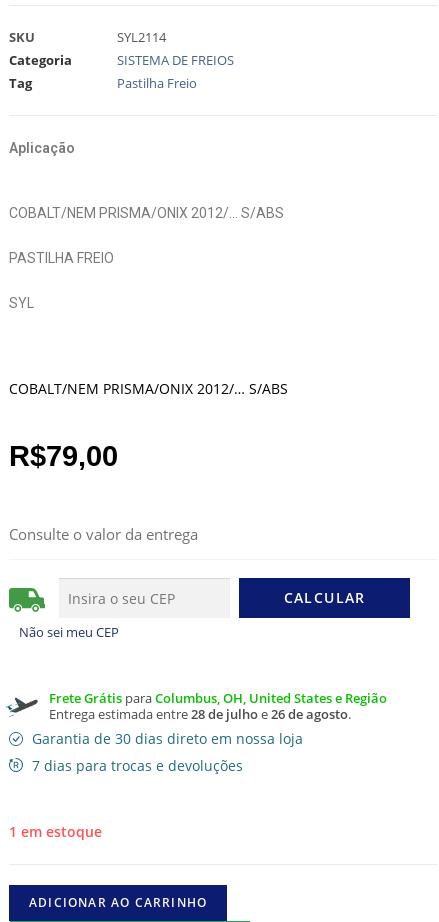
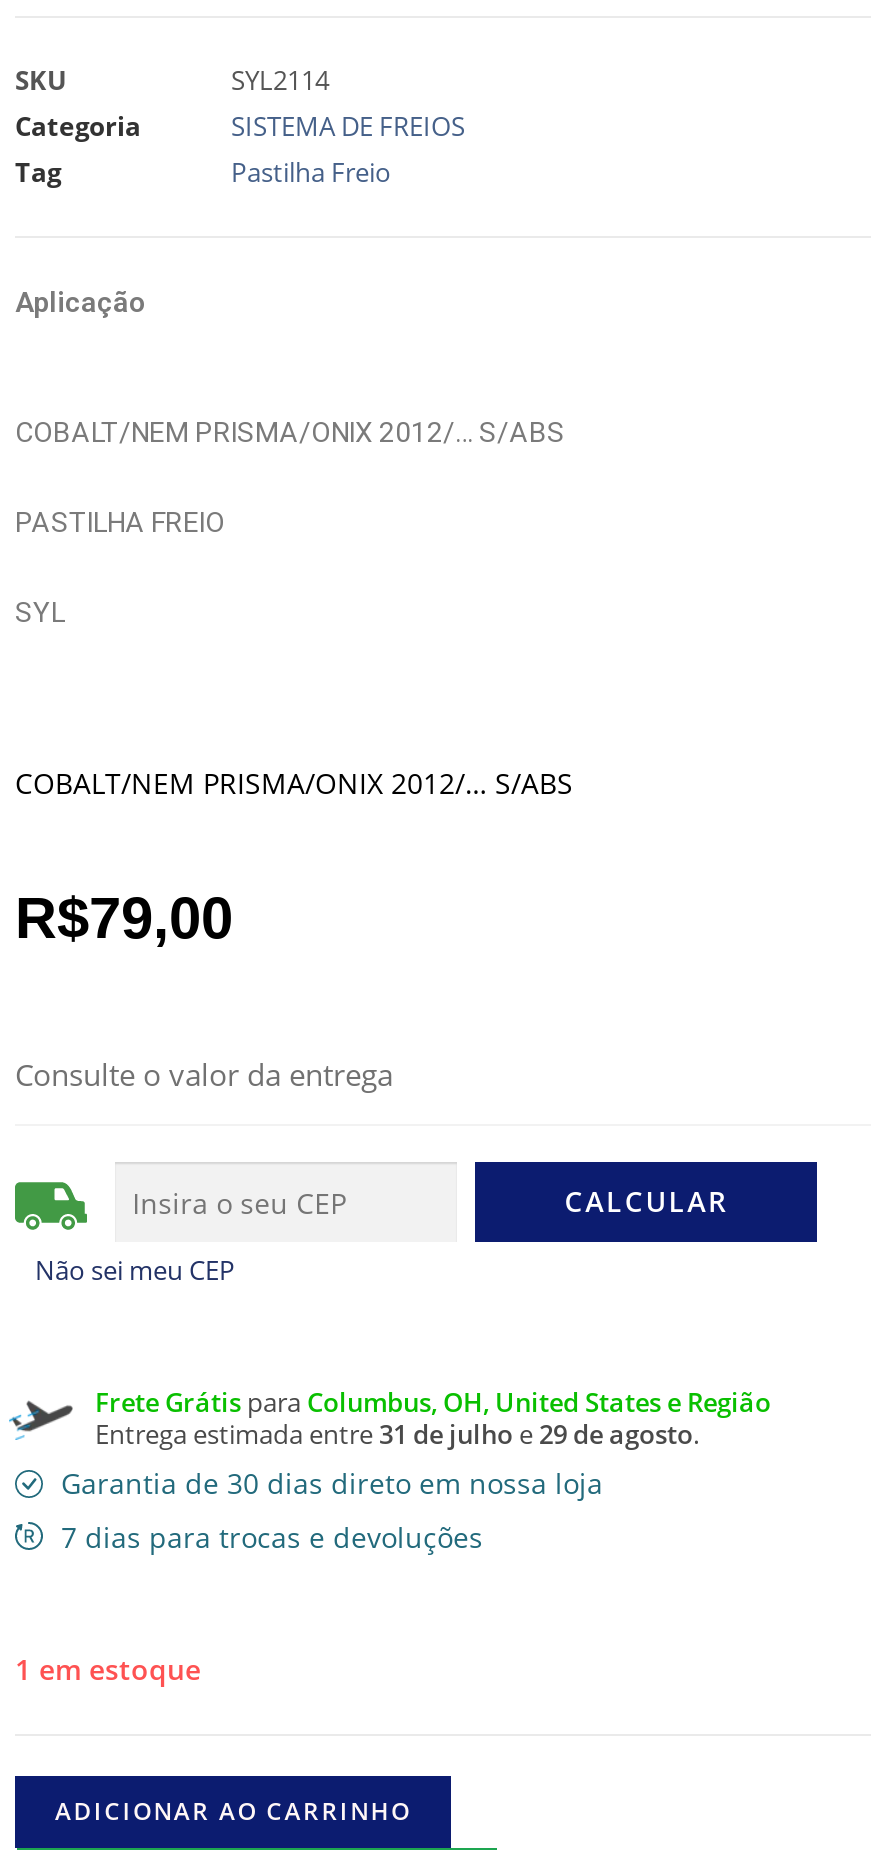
[49,705,351,723] Entrega estimada entre 28 de julho e 26 de agosto. -> [95,1416,699,1452] Entrega estimada entre 31 de julho e 29 de agosto.

